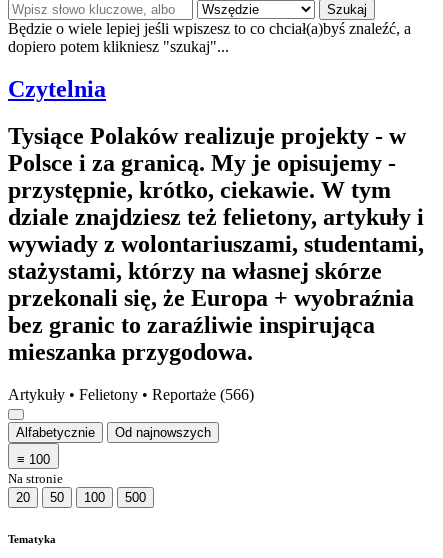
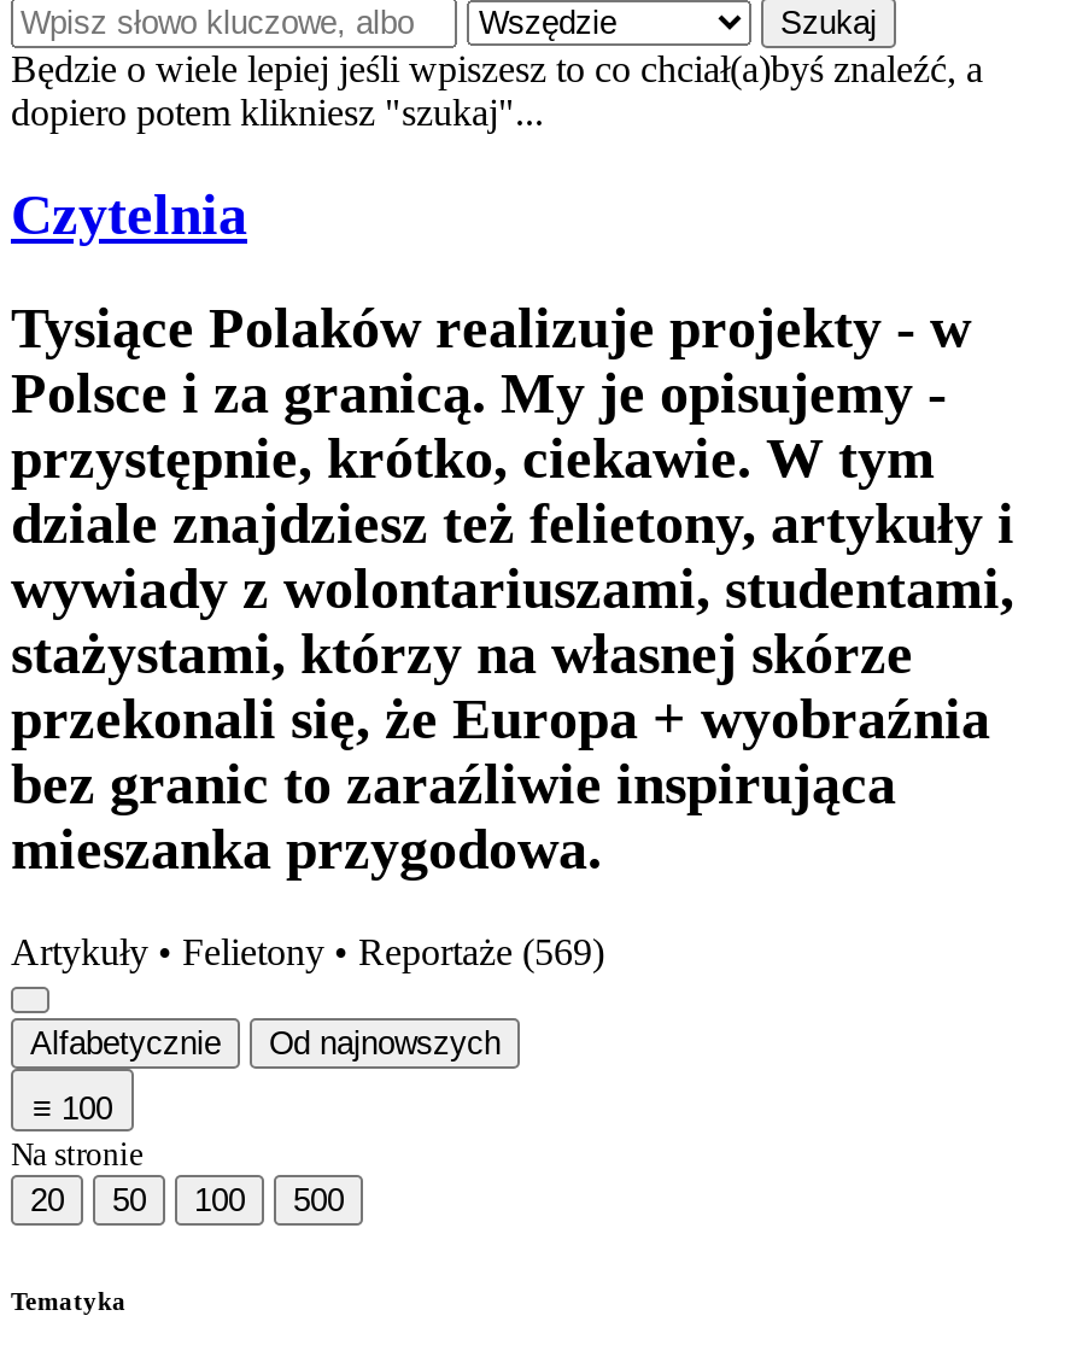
[8,386,254,403] Artykuły • Felietony • Reportaże (566) -> [11,931,604,972] Artykuły • Felietony • Reportaże (569)

